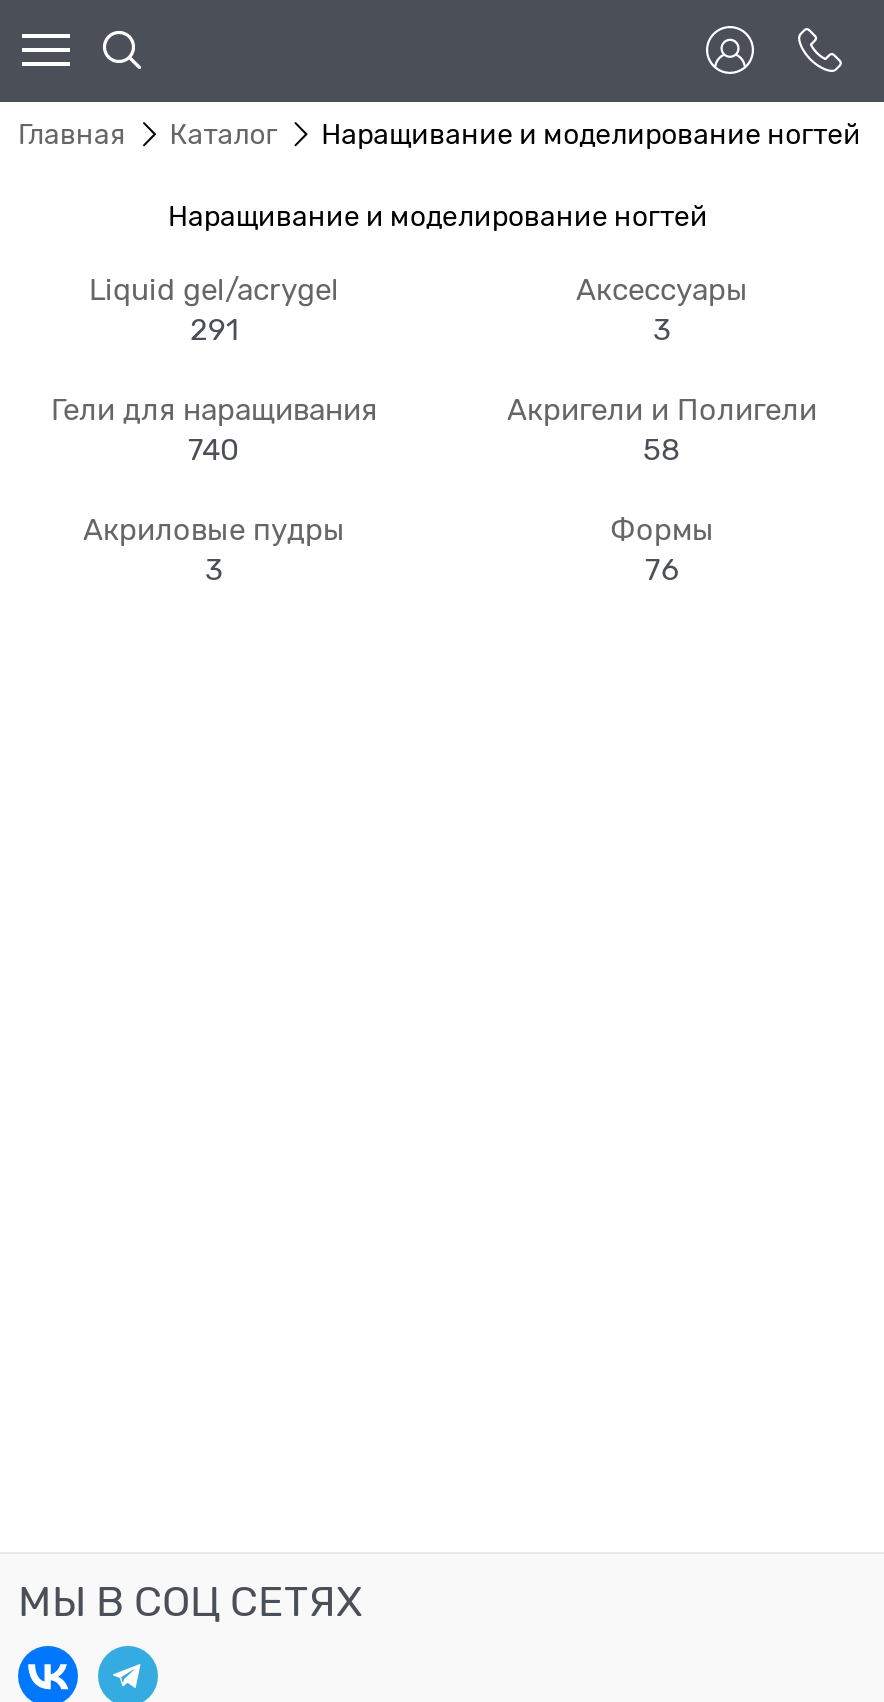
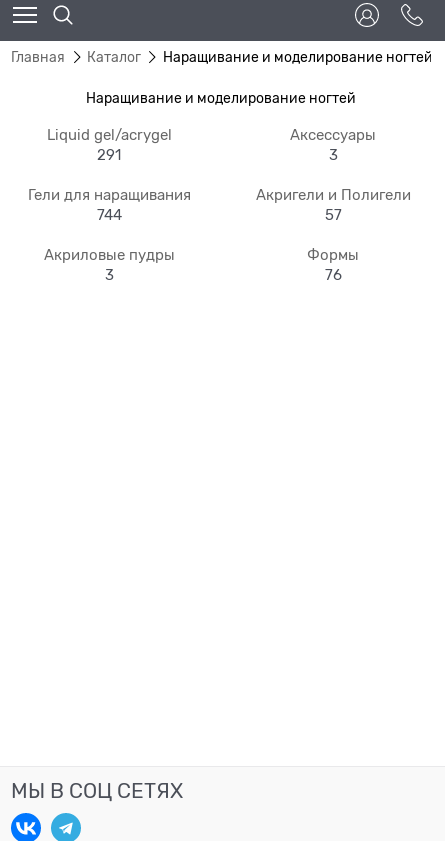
[188,433,240,465] 740 -> [96,207,121,223] 744
[643,433,681,465] 58 -> [324,207,341,223] 57

